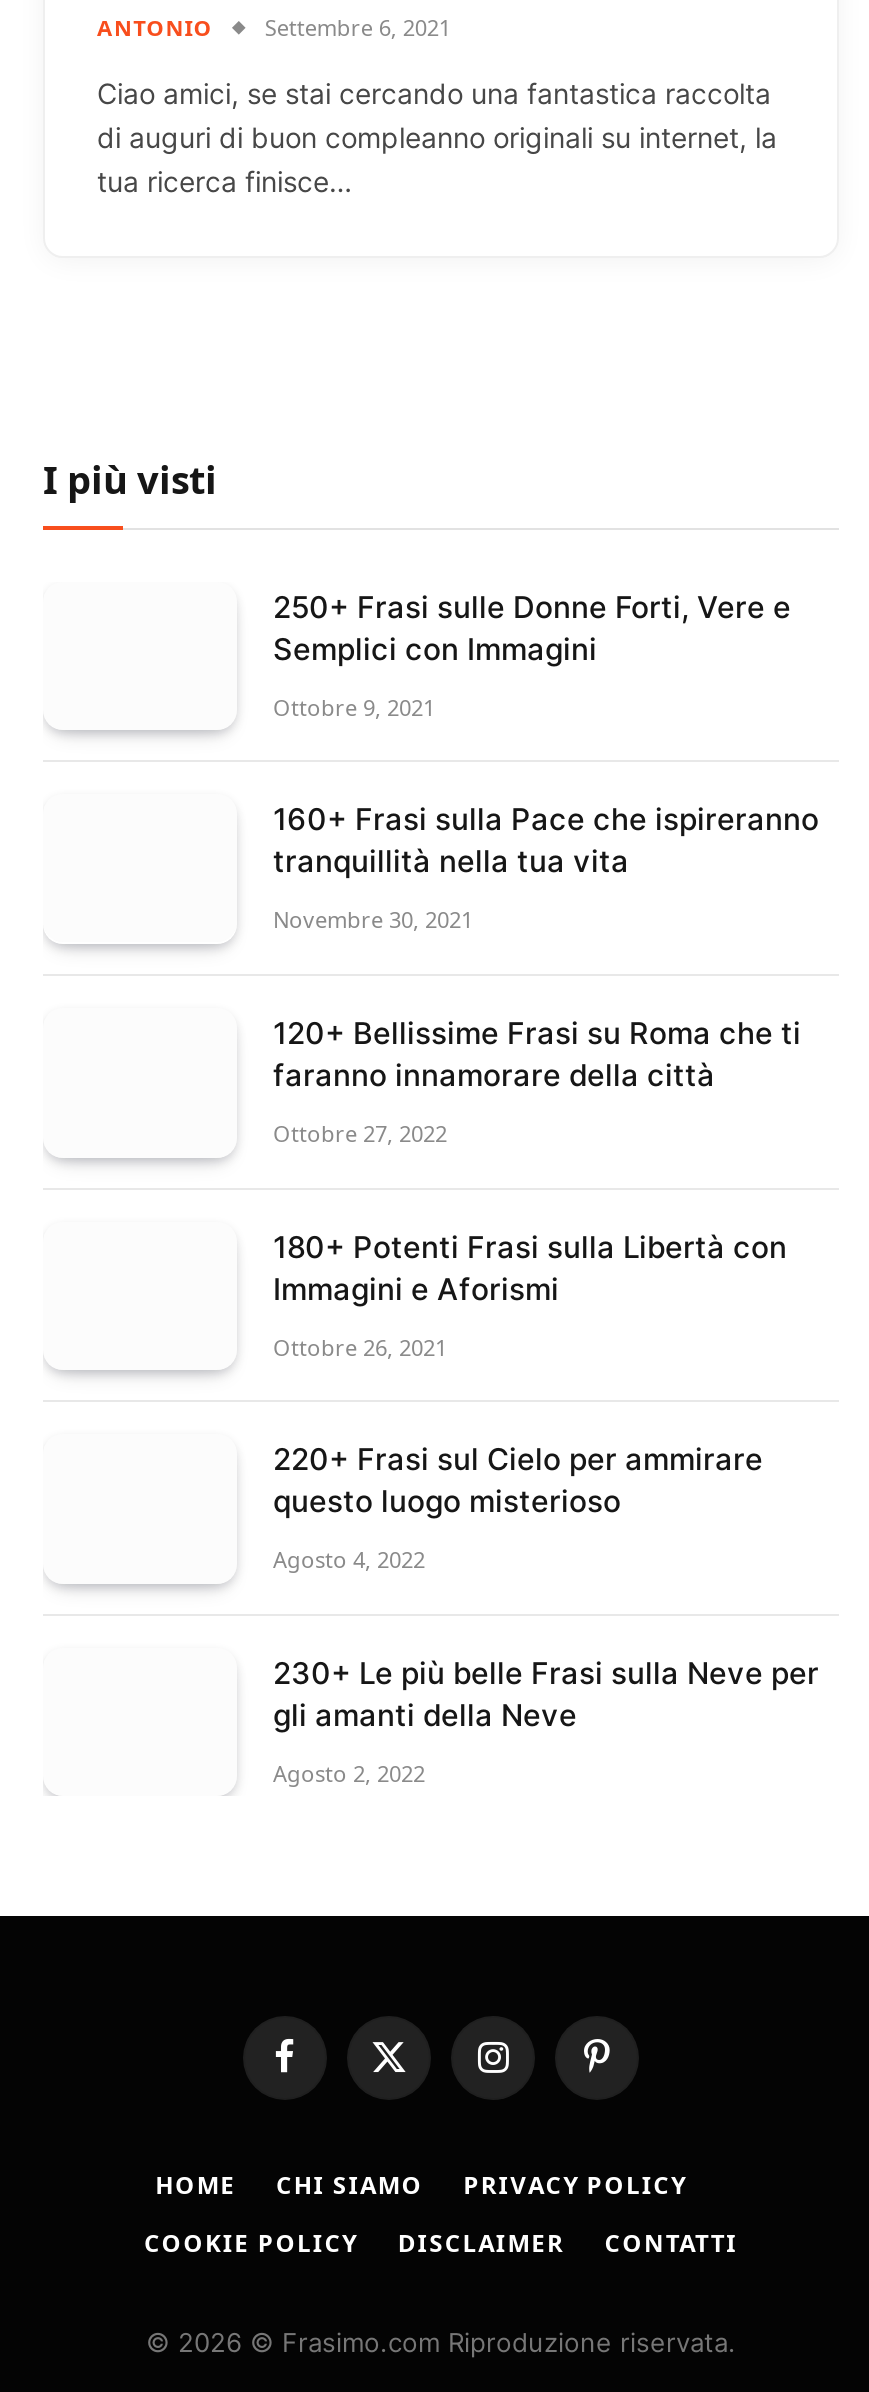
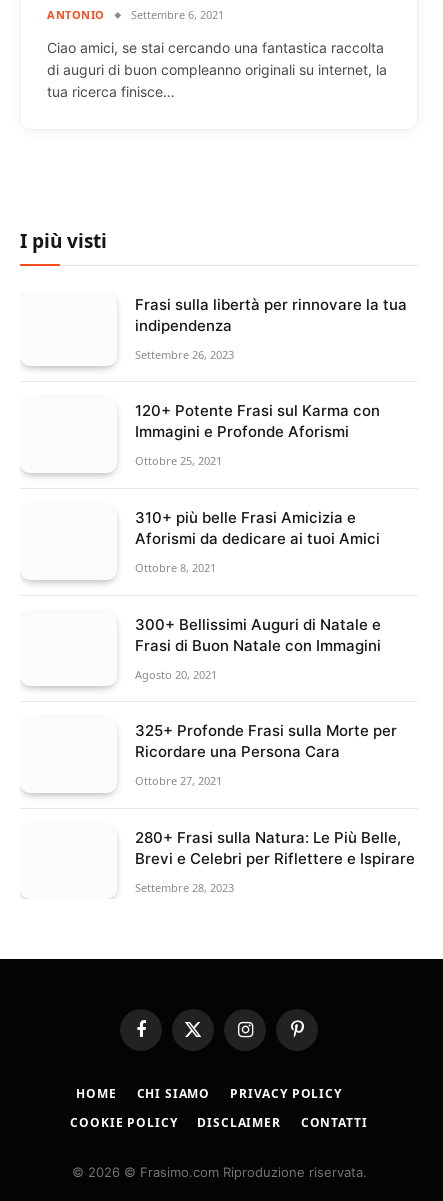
[273,588,791,668] 250+ Frasi sulle Donne Forti, Vere e | Semplici con Immagini -> [135,295,407,335] Frasi sulla libertà per rinnovare la tua | indipendenza
[273,692,435,722] Ottobre 9, 2021 -> [135,347,234,362] Settembre 26, 2023
[273,801,819,881] 160+ Frasi sulla Pace che ispireranno | tranquillità nella tua vita -> [135,401,380,441] 120+ Potente Frasi sul Karma con | Immagini e Profonde Aforismi
[273,905,473,935] Novembre 30, 2021 -> [135,453,222,468] Ottobre 25, 2021
[273,1014,801,1094] 120+ Bellissime Frasi su Roma che ti | faranno innamorare della città -> [135,508,380,548] 310+ più belle Frasi Amicizia e | Aforismi da dedicare ai tuoi Amici
[273,1118,447,1148] Ottobre 27, 2022 -> [135,560,216,575] Ottobre 8, 2021
[273,1227,787,1307] 180+ Potenti Frasi sulla Libertà con | Immagini e Aforismi -> [135,615,381,655] 300+ Bellissimi Auguri di Natale e | Frasi di Buon Natale con Immagini
[273,1331,447,1361] Ottobre 26, 2021 -> [135,667,217,682] Agosto 20, 2021
[273,1440,763,1520] 220+ Frasi sul Cielo per ammirare | questo luogo misterioso -> [135,721,397,761] 325+ Profonde Frasi sulla Morte per | Ricordare una Persona Cara
[273,1544,425,1574] Agosto 4, 2022 -> [135,773,222,788] Ottobre 27, 2021
[273,1654,819,1734] 230+ Le più belle Frasi sulla Neve per | gli amanti della Neve -> [135,828,415,868] 280+ Frasi sulla Natura: Le Più Belle, | Brevi e Celebri per Riflettere e Ispirare
[273,1758,425,1788] Agosto 2, 2022 -> [135,880,234,895] Settembre 28, 2023

